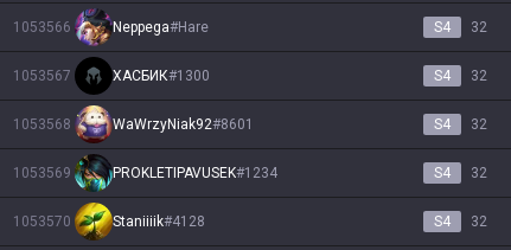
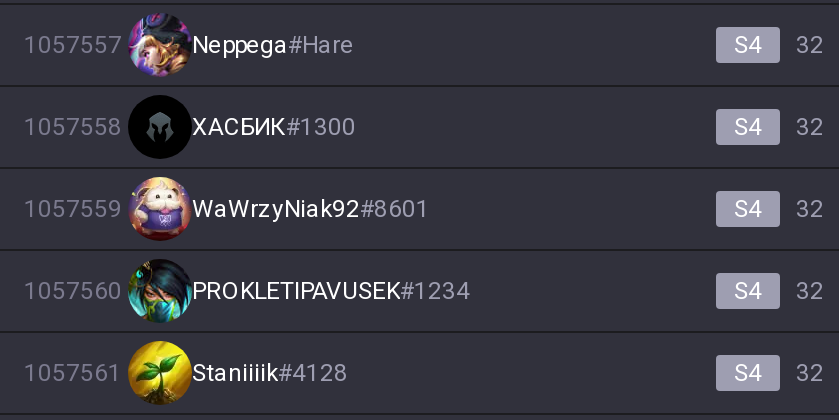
[13,19,71,36] 1053566 -> [24,31,122,59] 1057557
[13,68,71,84] 1053567 -> [24,113,122,141] 1057558
[13,116,71,133] 1053568 -> [24,195,122,223] 1057559
[13,165,71,181] 1053569 -> [24,277,122,305] 1057560
[13,213,71,230] 1053570 -> [24,359,122,387] 1057561

